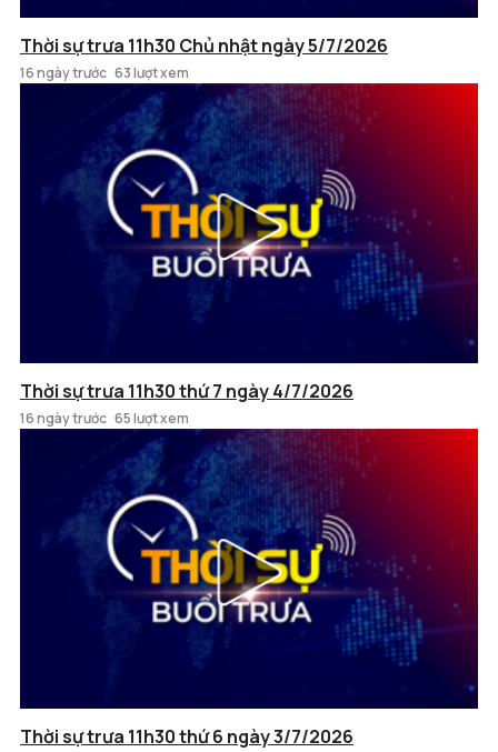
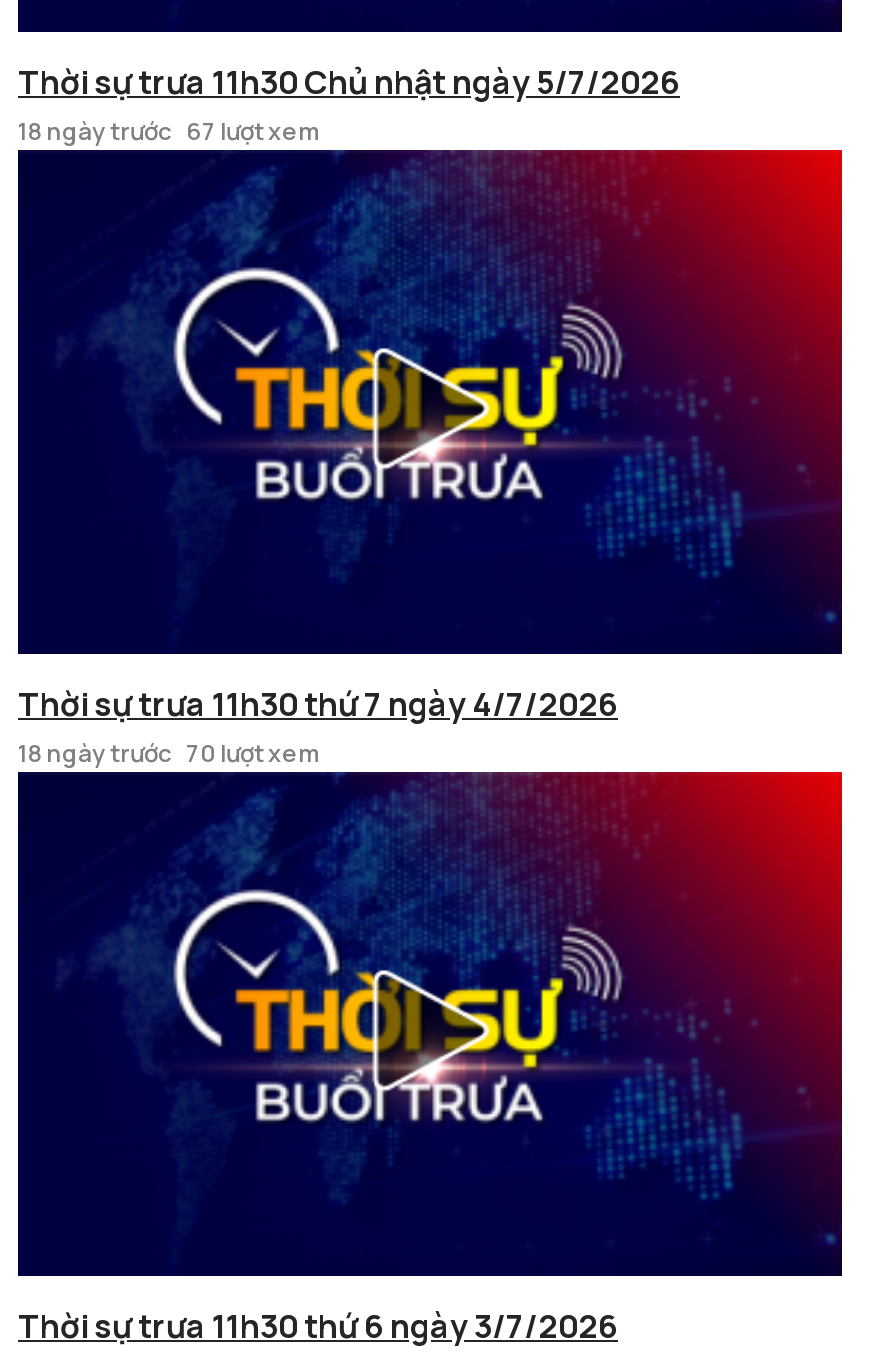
[20,64,189,83] 16 ngày trước 63 lượt xem -> [18,115,320,149] 18 ngày trước 67 lượt xem
[20,409,189,428] 16 ngày trước 65 lượt xem -> [18,736,320,770] 18 ngày trước 70 lượt xem

